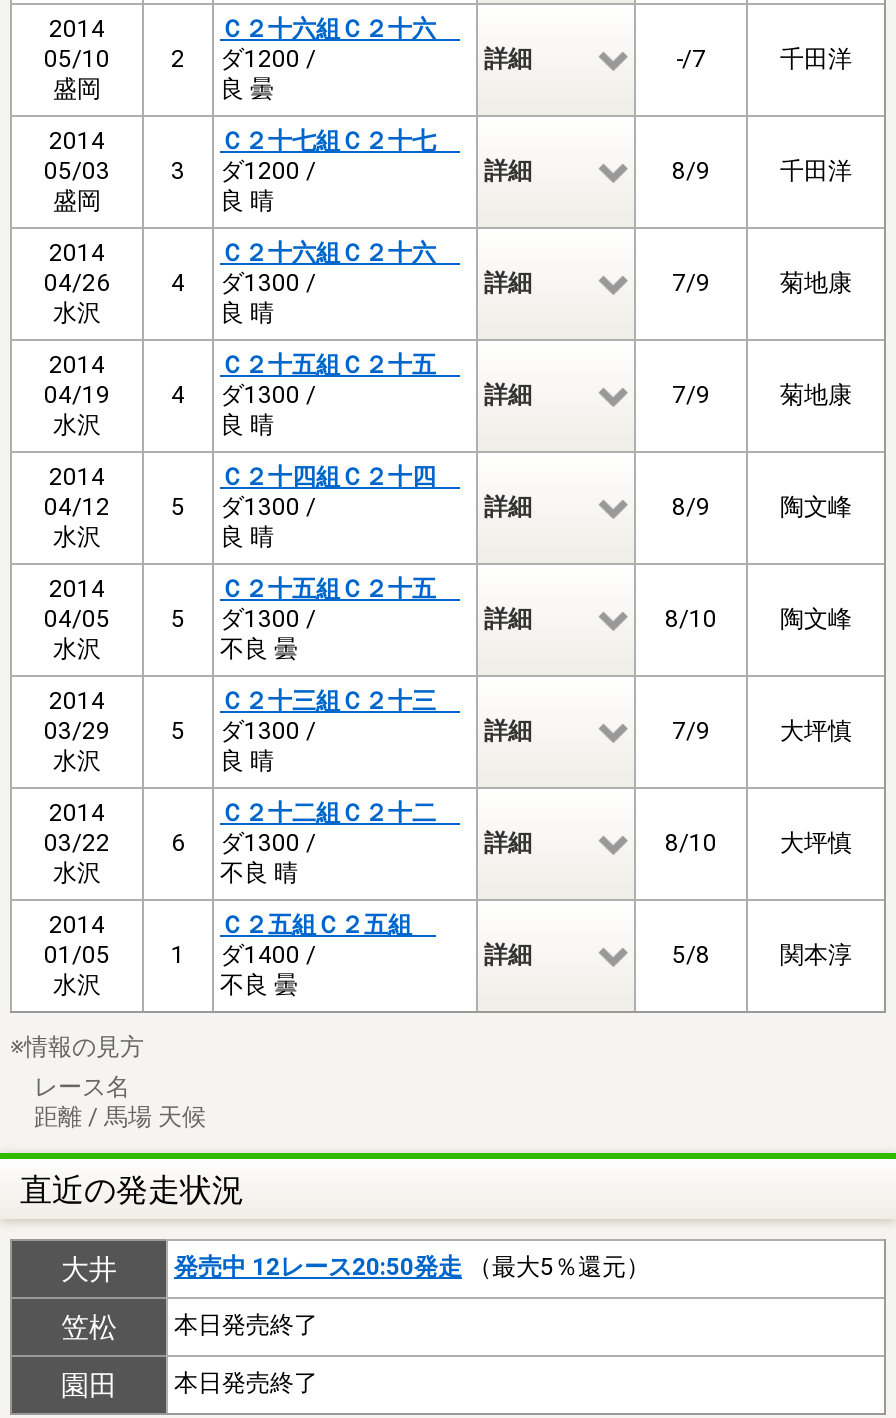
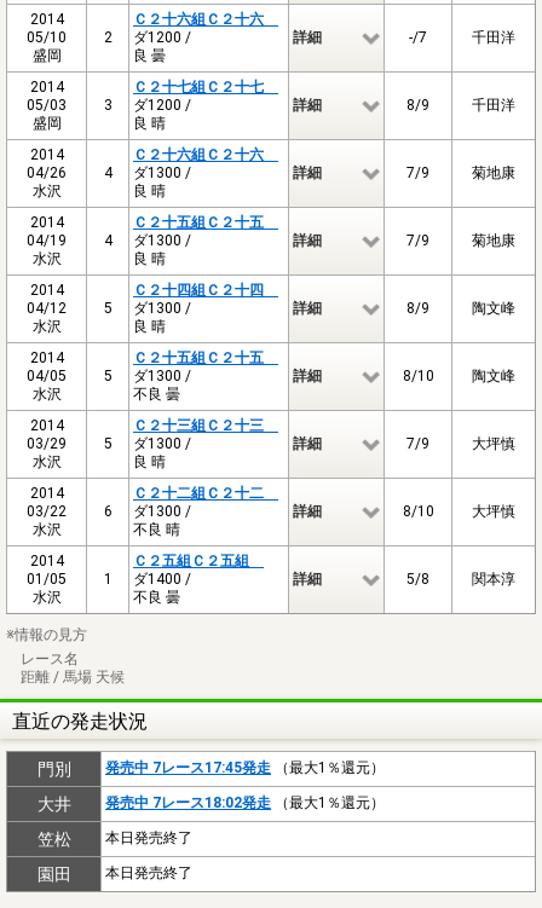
none -> [37,759,385,778] 門別 | 発売中 7レース17:45発走（最大1％還元）
[174,1253,650,1281] 発売中 12レース20:50発走（最大5％還元） -> [105,794,385,811] 発売中 7レース18:02発走（最大1％還元）

